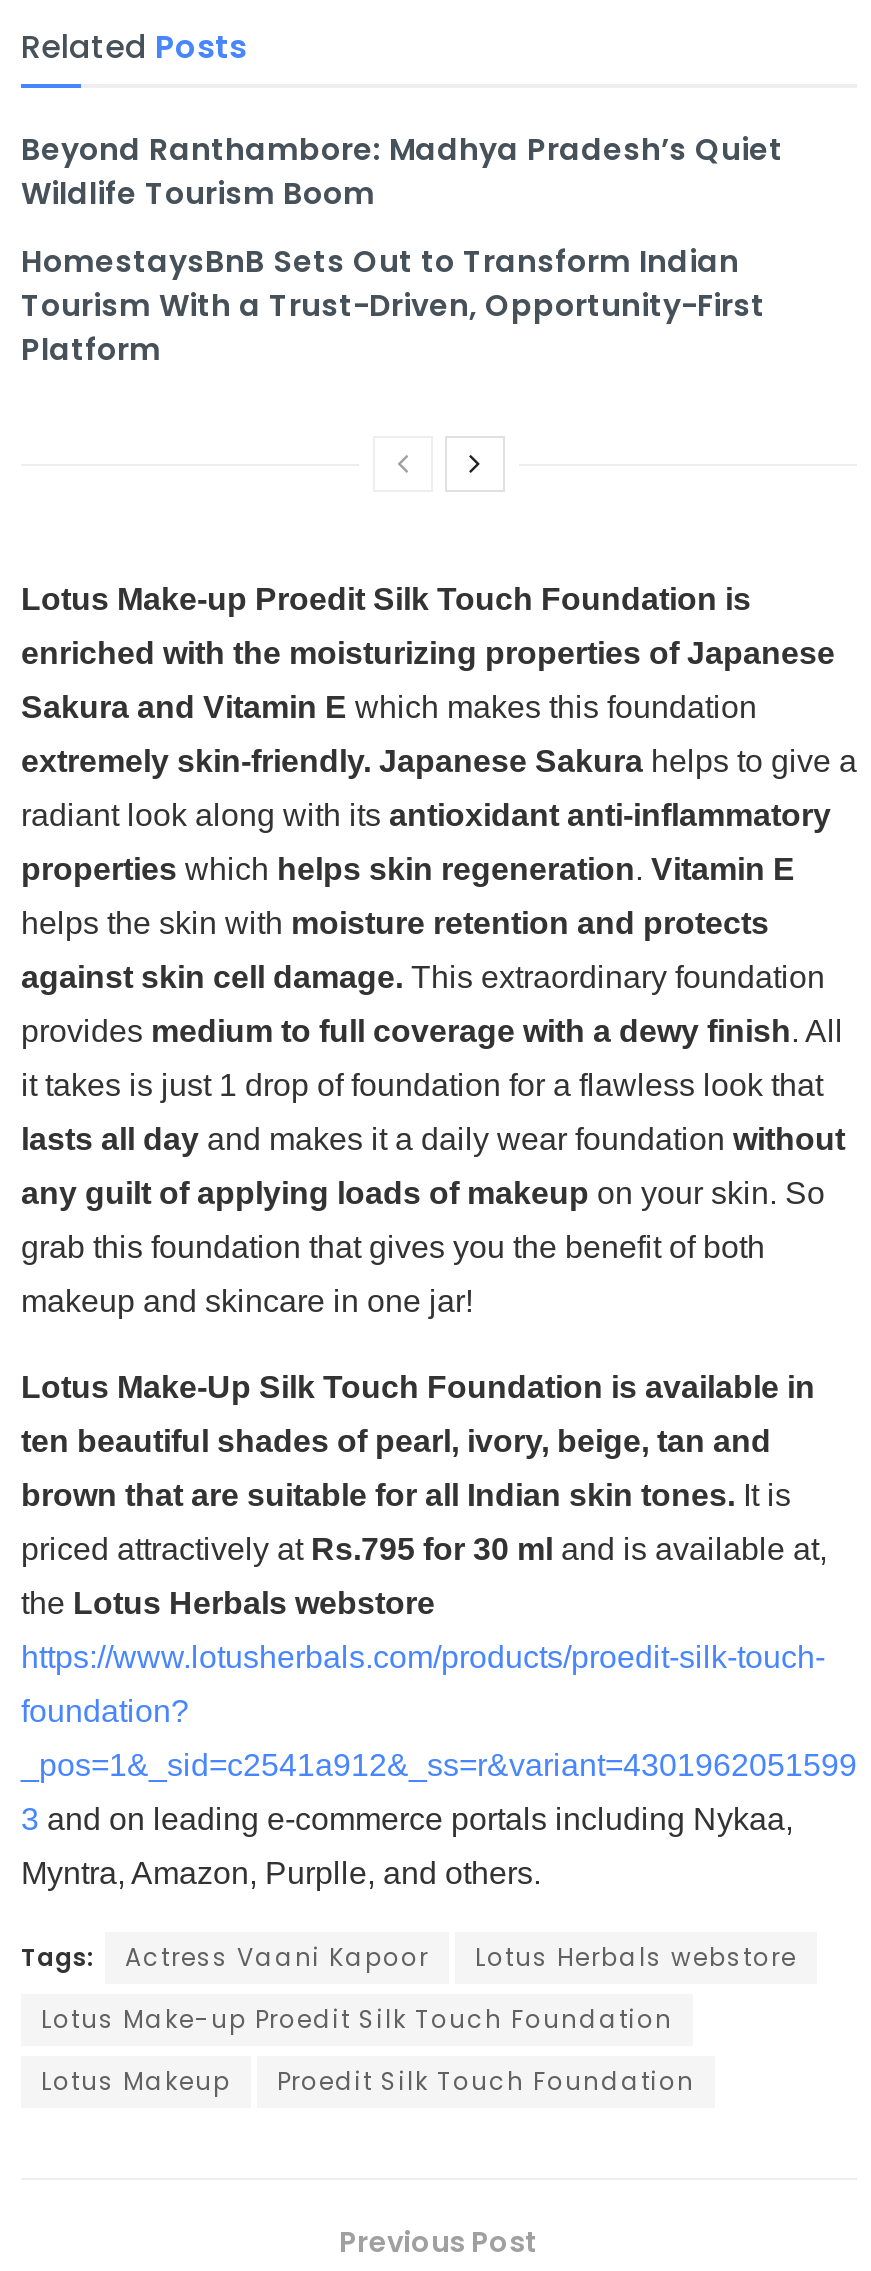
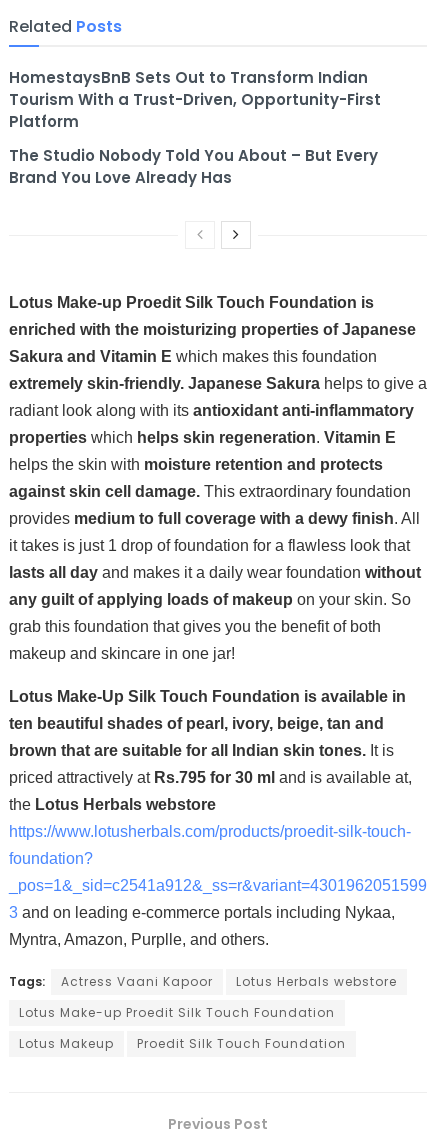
[21,128,783,214] Beyond Ranthambore: Madhya Pradesh’s Quiet | Wildlife Tourism Boom -> none
moved [21,240,765,370] -> [9,67,381,132]: HomestaysBnB Sets Out to Transform Indian | Tourism With a Trust-Driven, Opportunity-First | Platform
none -> [9,145,378,188] The Studio Nobody Told You About – But Every | Brand You Love Already Has

